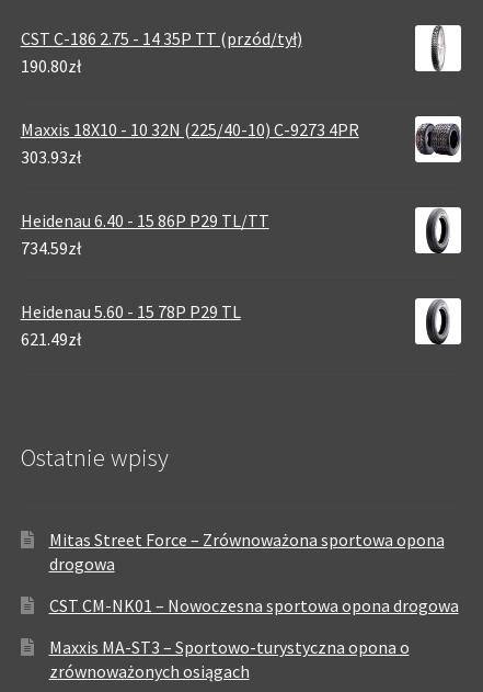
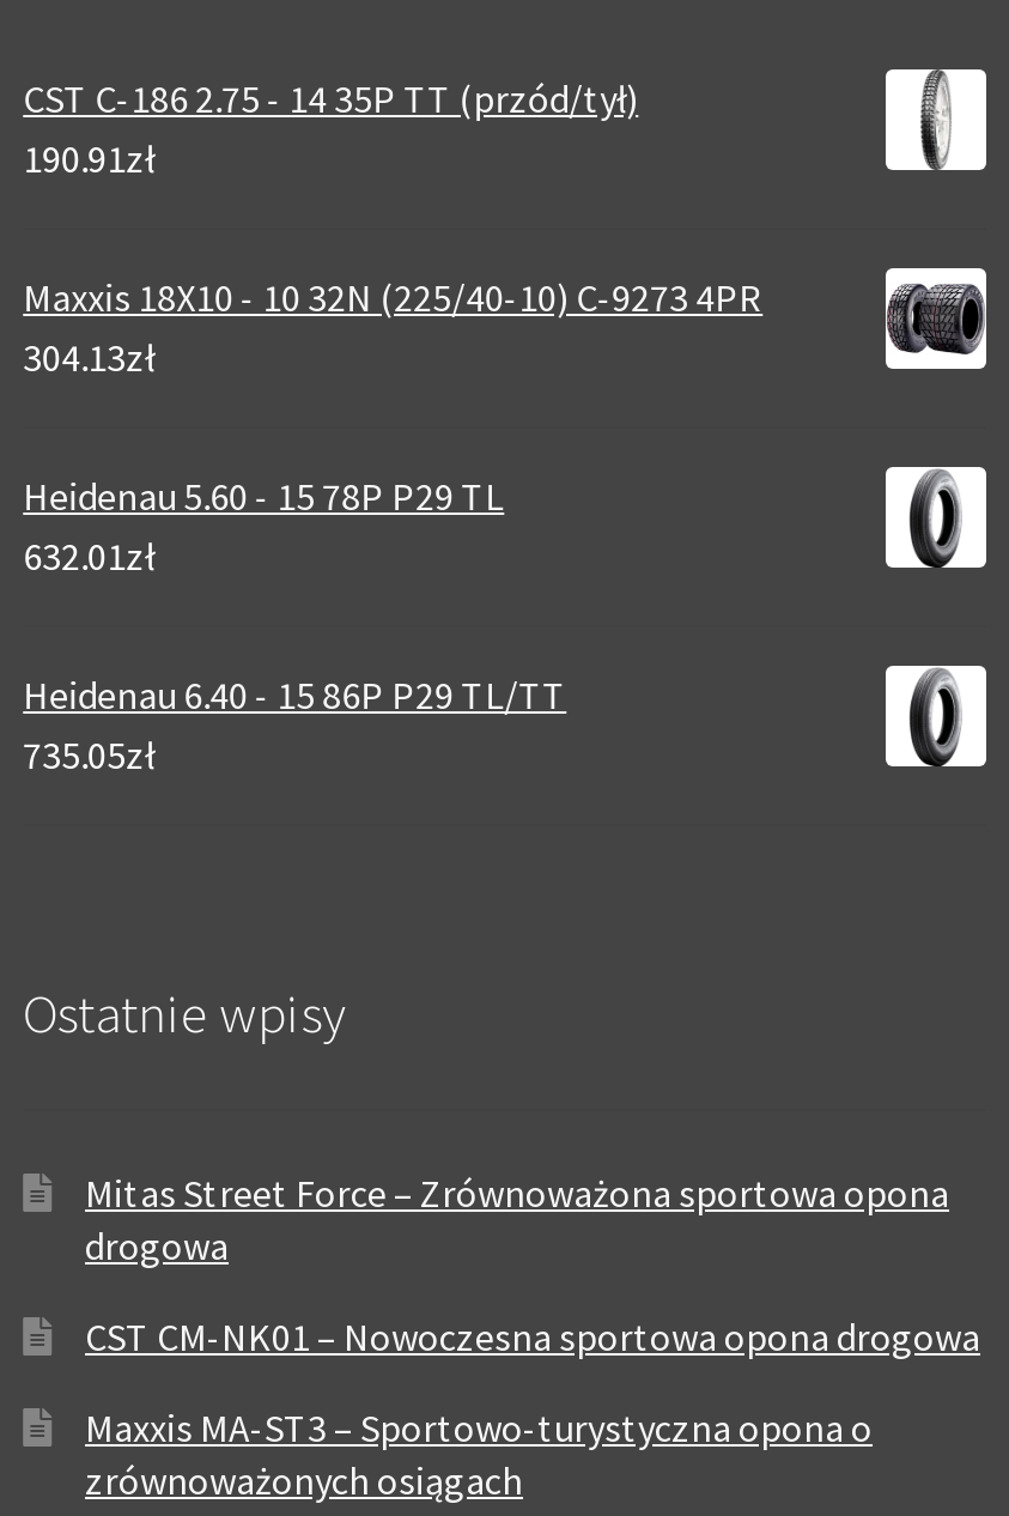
[20,55,81,77] 190.80zł -> [23,135,155,183] 190.91zł
[20,146,81,168] 303.93zł -> [23,334,155,581] 304.13zł | 632.01zł
moved [20,210,269,232] -> [23,672,566,720]: Heidenau 6.40 - 15 86P P29 TL/TT
[20,237,81,350] 734.59zł | 621.49zł -> [23,732,155,780] 735.05zł
moved [20,301,241,323] -> [23,473,504,521]: Heidenau 5.60 - 15 78P P29 TL

